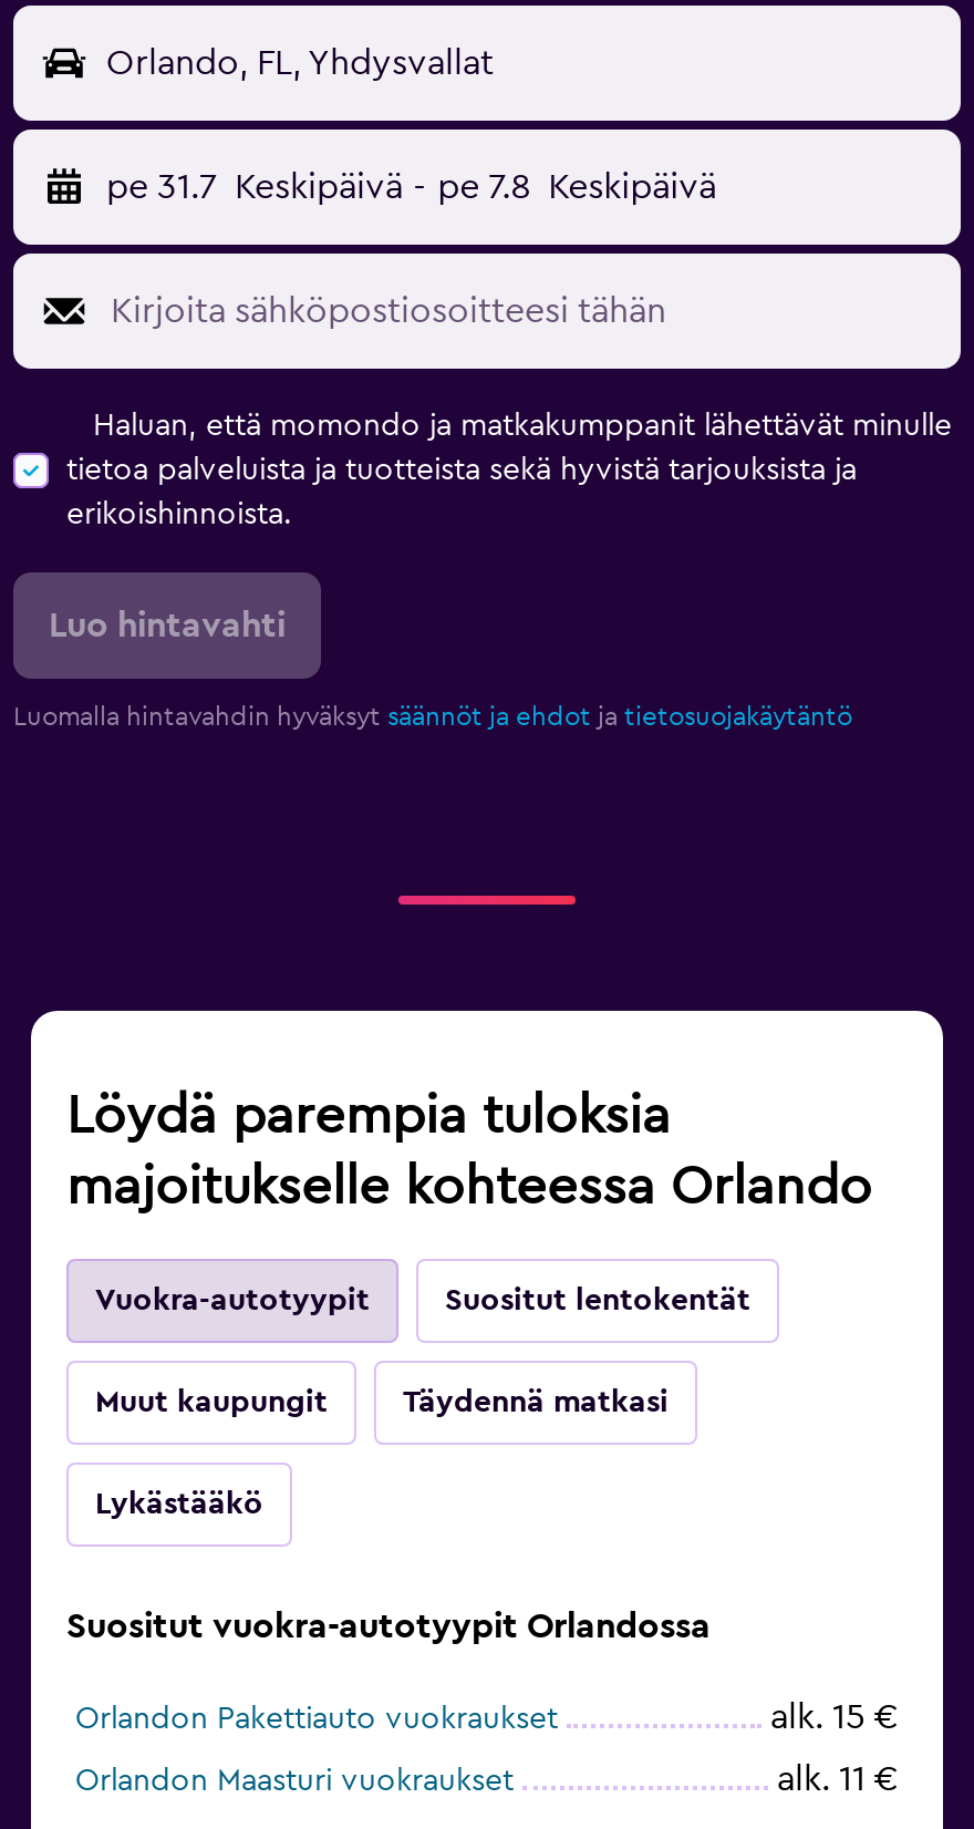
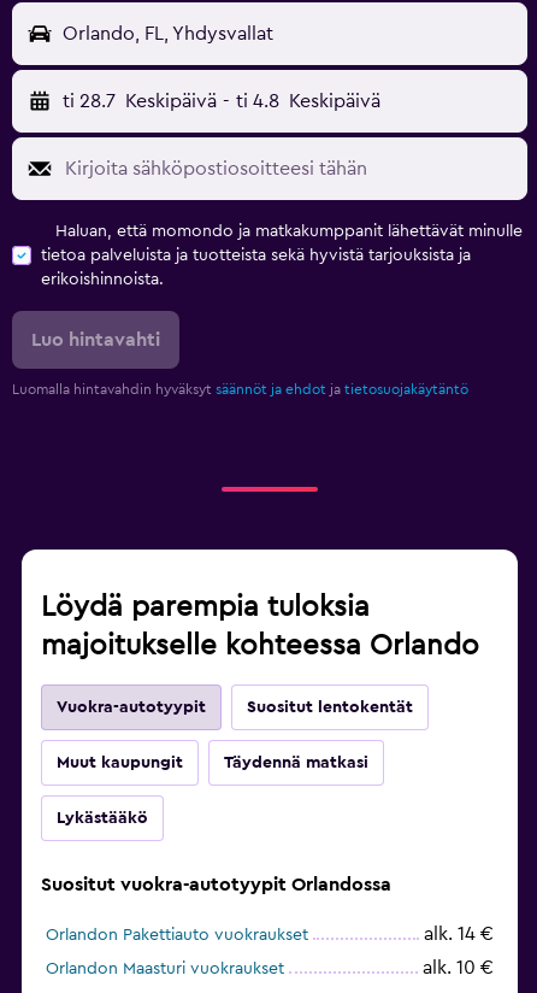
[106,170,716,206] pe 31.7 Keskipäivä - pe 7.8 Keskipäivä -> [63,92,380,111] ti 28.7 Keskipäivä - ti 4.8 Keskipäivä
[770,1700,899,1736] alk. 15 € -> [424,925,494,944] alk. 14 €
[777,1762,899,1798] alk. 11 € -> [423,959,494,978] alk. 10 €

